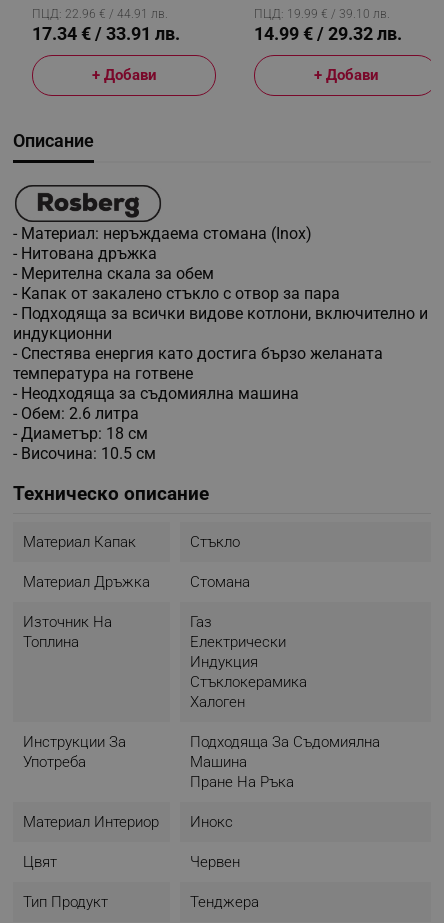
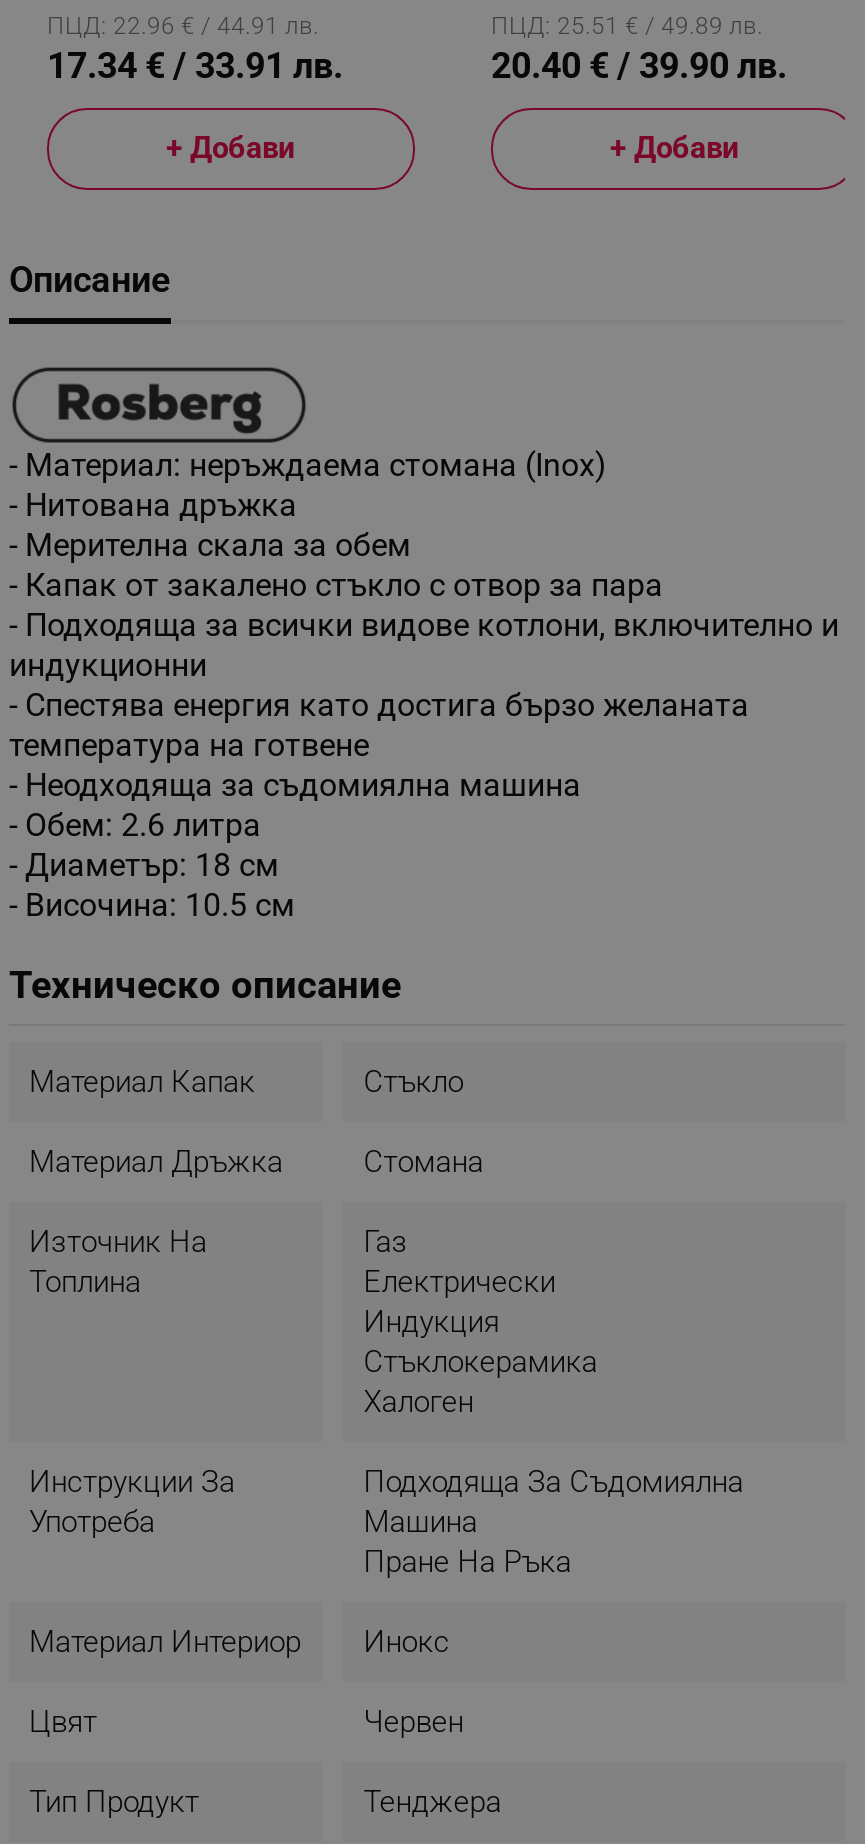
[254,7,402,44] ПЦД: 19.99 € / 39.10 лв. | 14.99 € / 29.32 лв. -> [491,11,787,85] ПЦД: 25.51 € / 49.89 лв. | 20.40 € / 39.90 лв.

